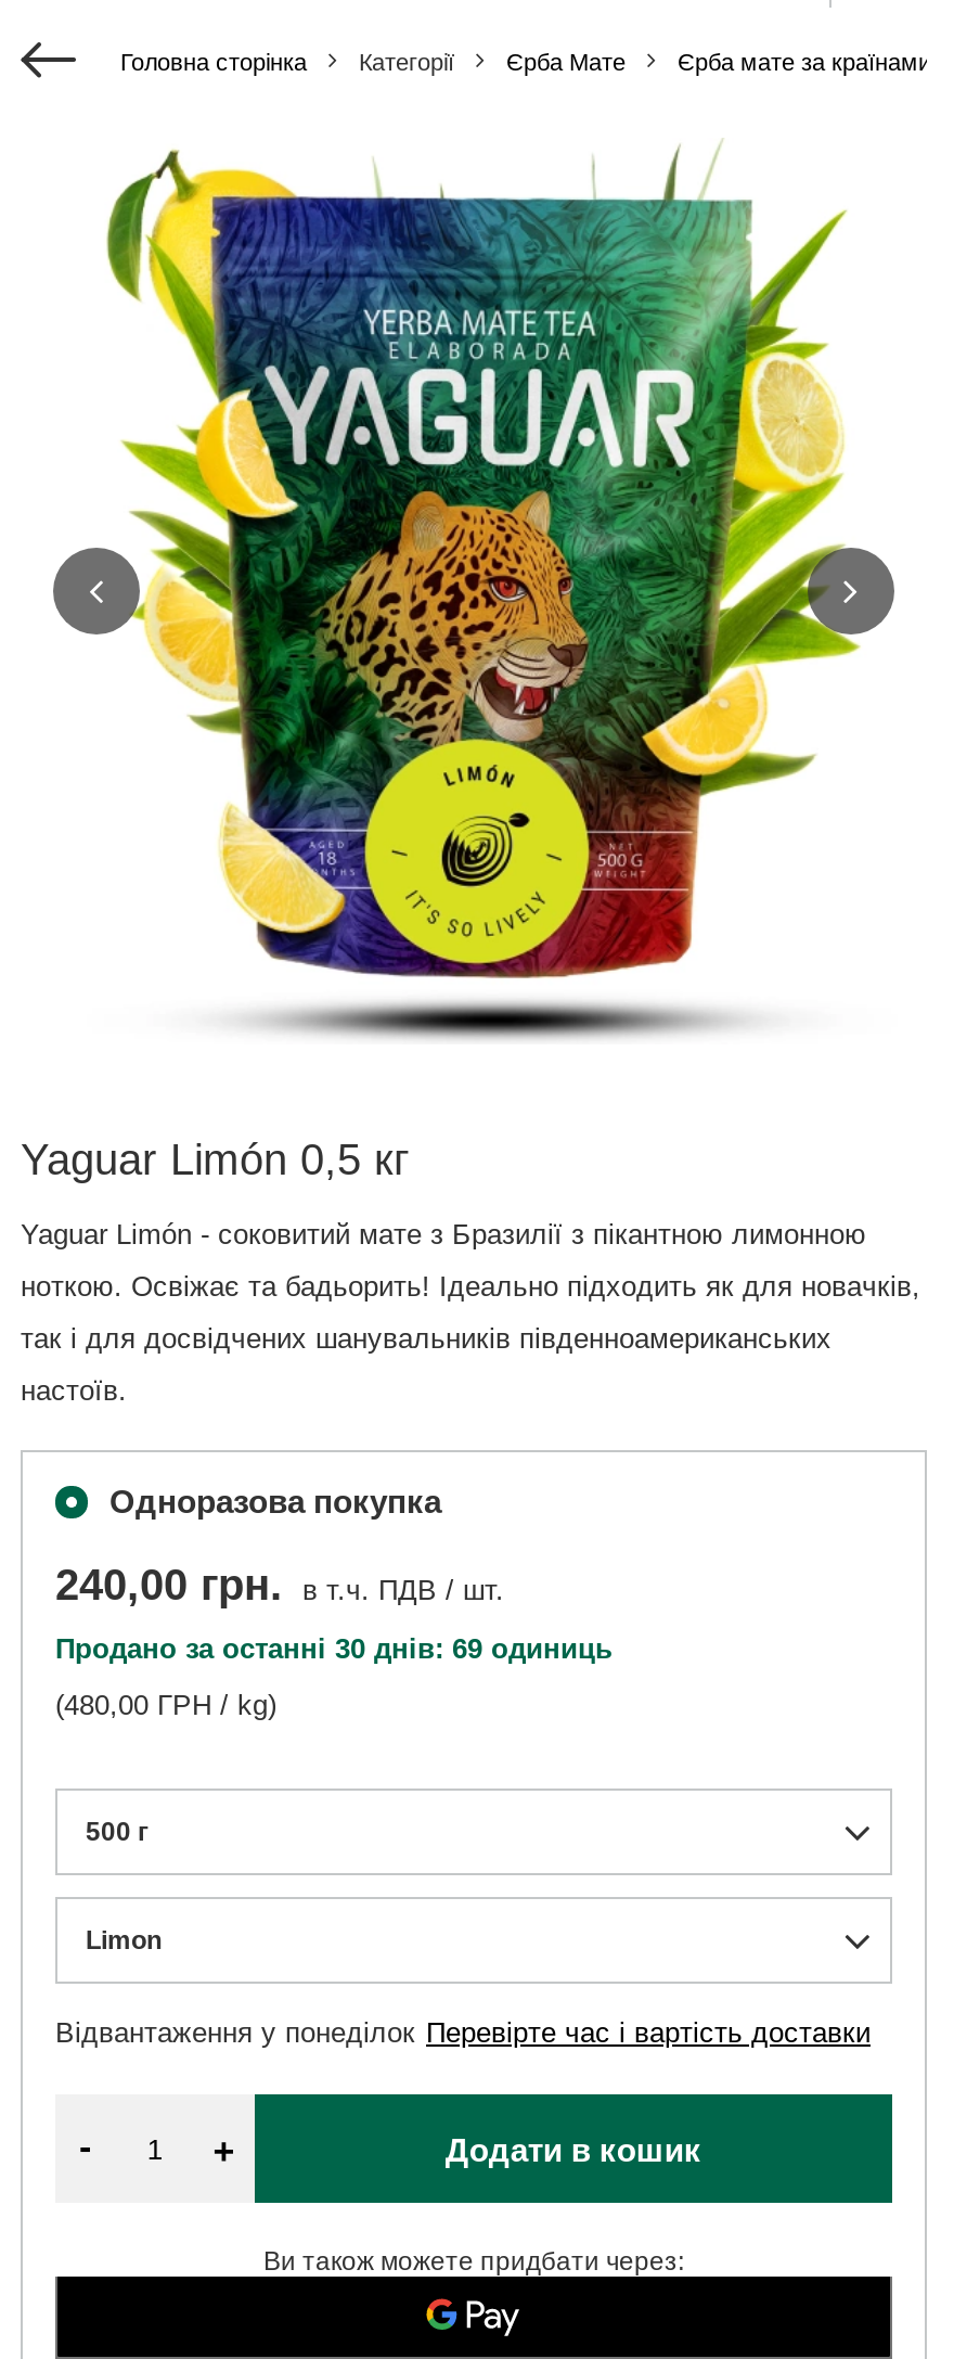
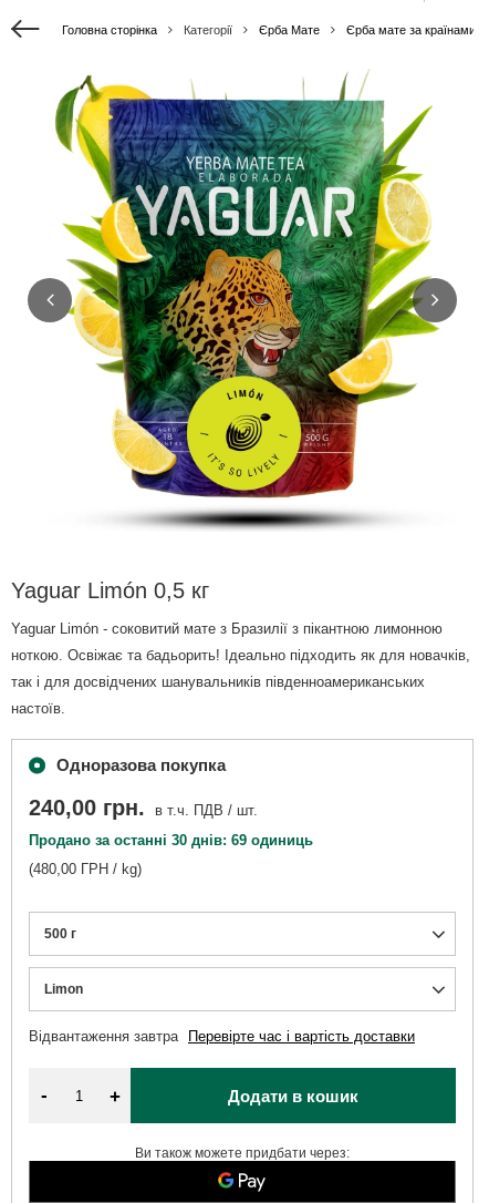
[55,2016,871,2049] Відвантаження у понеділок Перевірте час і вартість доставки -> [29,1028,415,1045] Відвантаження завтра Перевірте час і вартість доставки

